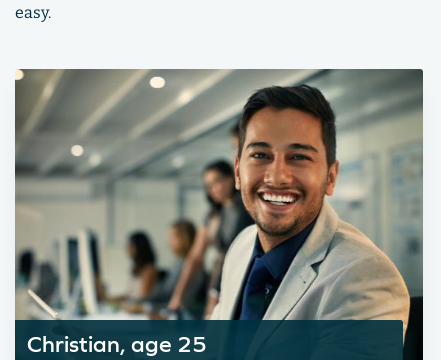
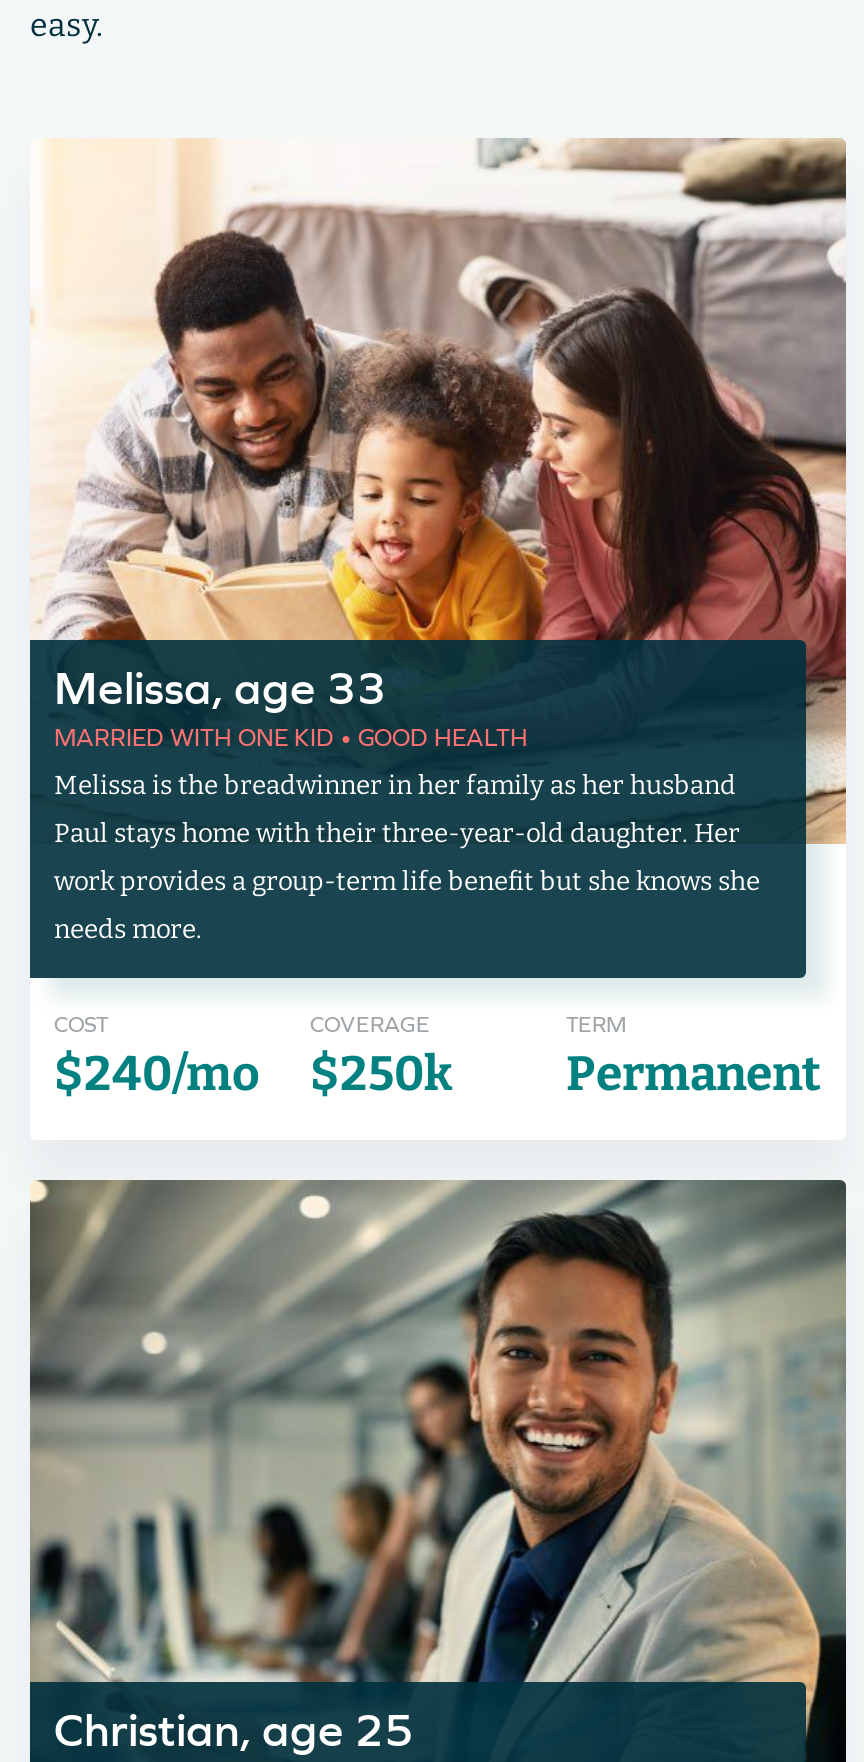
none -> [30,138,848,1102] [image] | Melissa, age 33 | MARRIED WITH ONE KID • GOOD HEALTH | Melissa is the breadwinner in her family as her husband | Paul stays home with their three-year-old daughter. Her | work provides a group-term life benefit but she knows she | needs more. | COST | $240/mo
none -> [310,1012,452,1102] COVERAGE | $250k
none -> [566,1012,820,1102] TERM | Permanent

